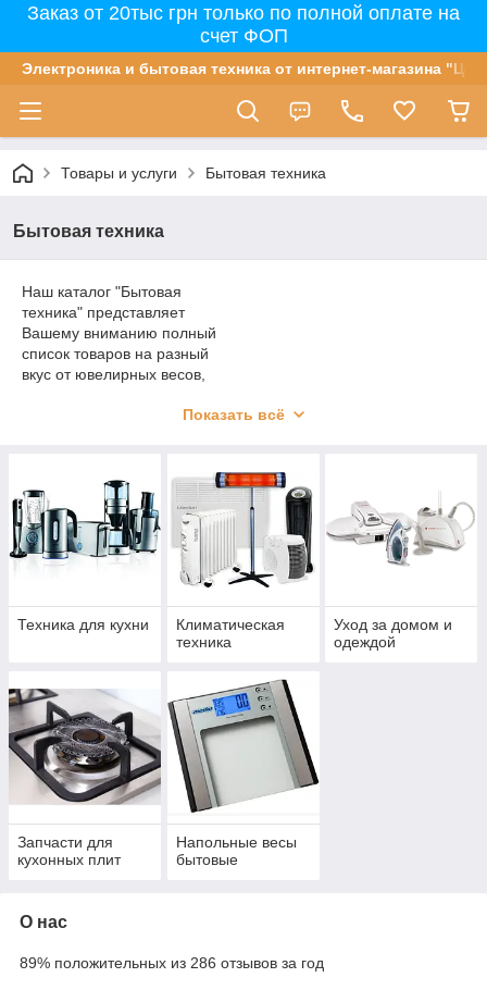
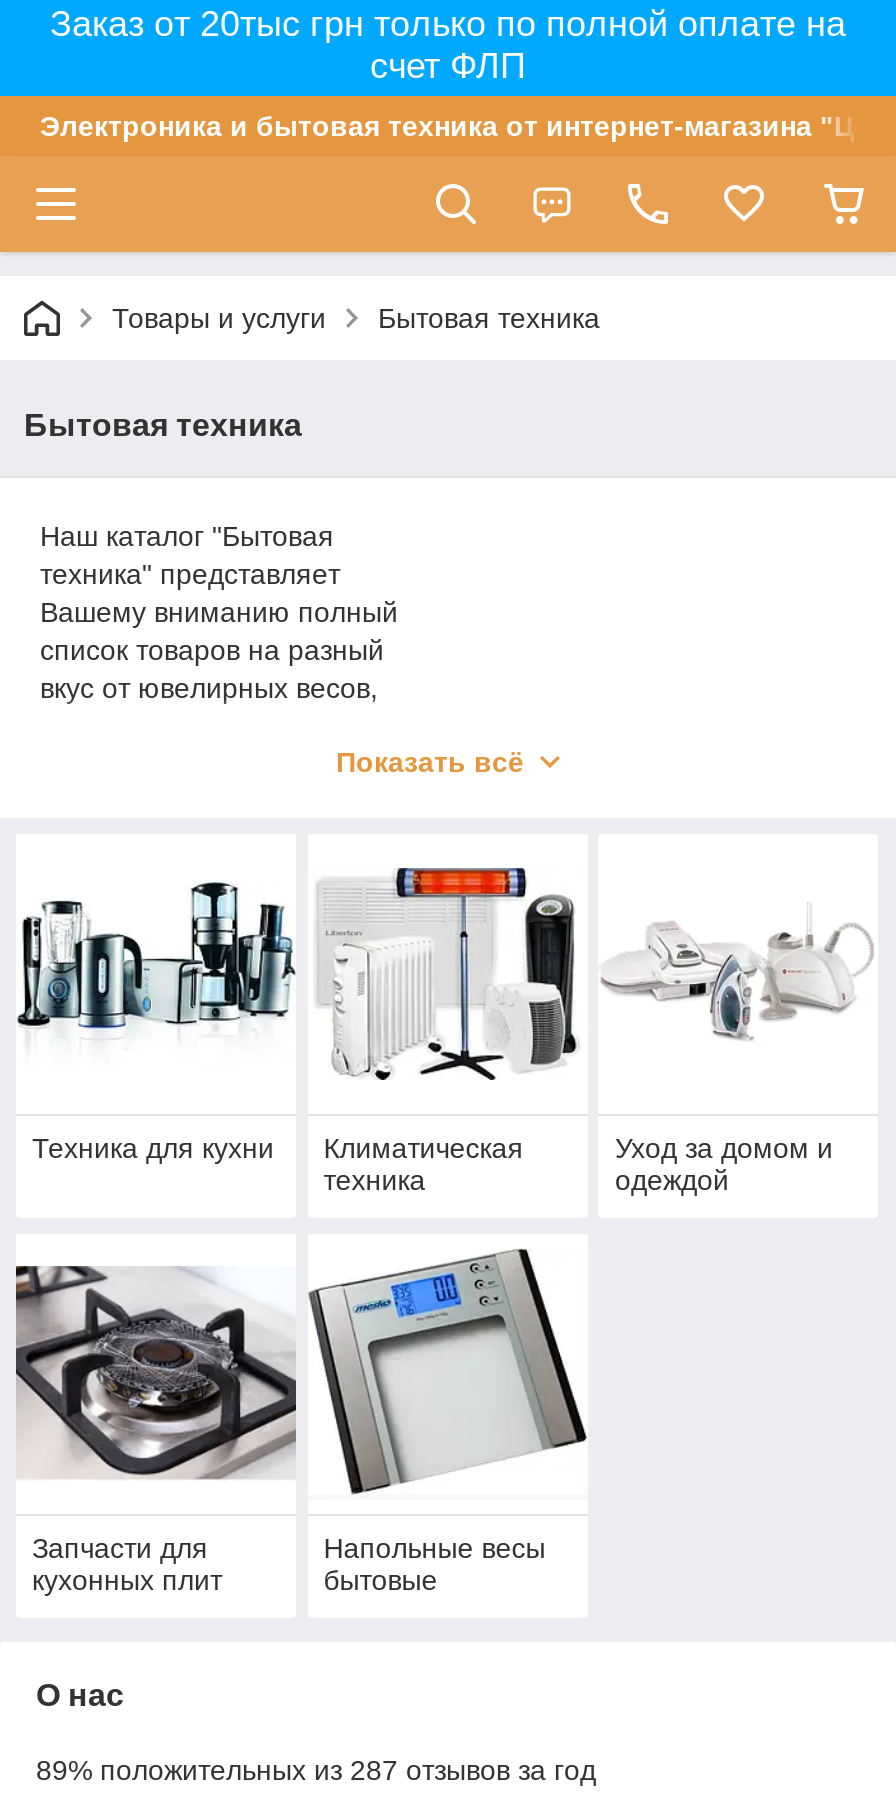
[199,25,288,47] счет ФОП -> [370,46,526,86] счет ФЛП
[20,954,324,972] 89% положительных из 286 отзывов за год -> [36,1754,596,1786] 89% положительных из 287 отзывов за год

